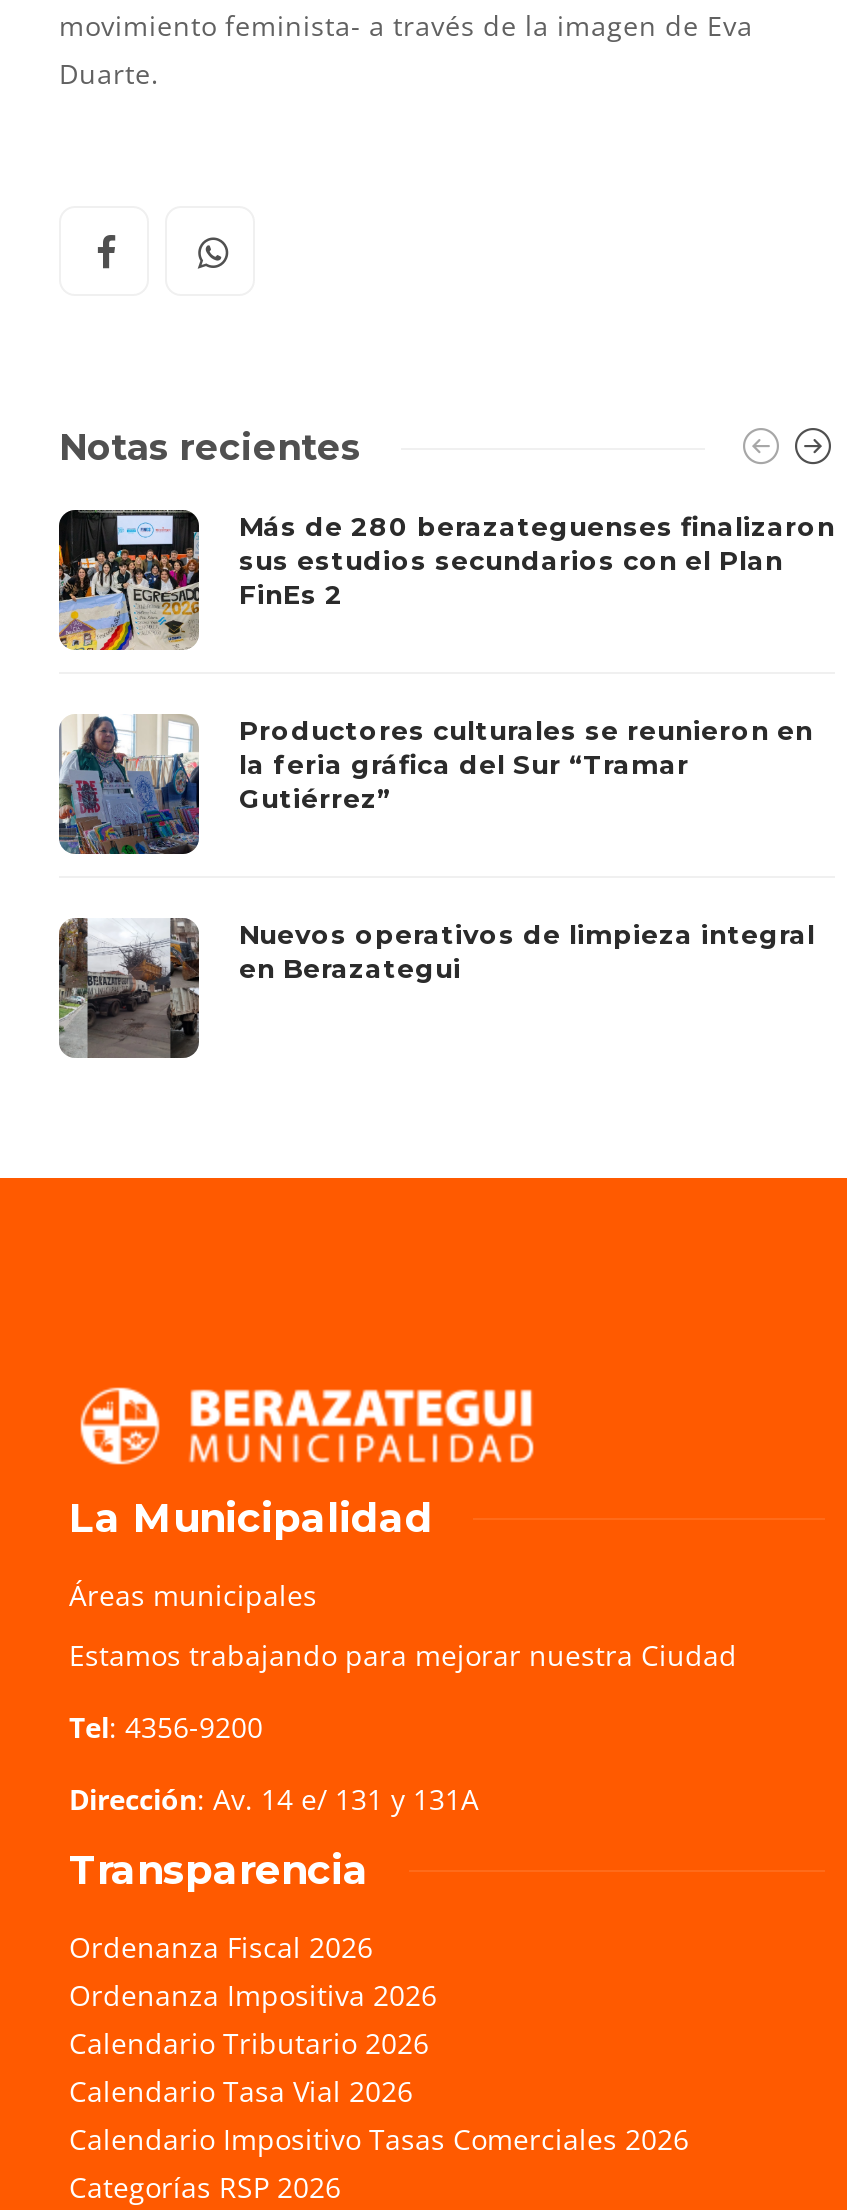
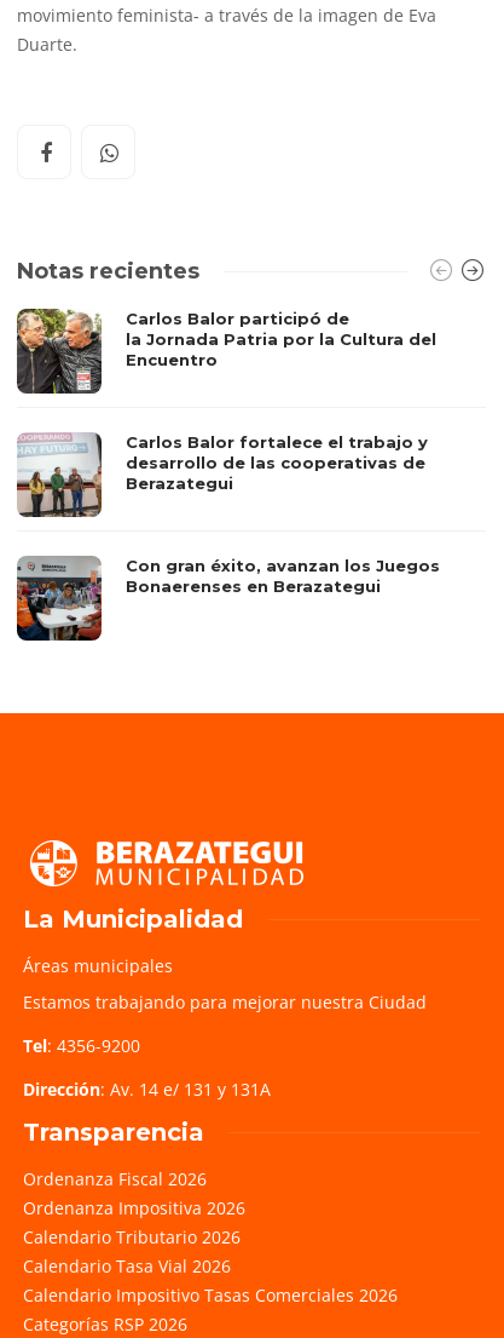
[57,508,835,652] [image] | Más de 280 berazateguenses finalizaron | sus estudios secundarios con el Plan | FinEs 2 -> [16,308,436,395] [image] | Carlos Balor participó de | la Jornada Patria por la Cultura del | Encuentro
[59,713,813,856] [image] | Productores culturales se reunieron en | la feria gráfica del Sur “Tramar | Gutiérrez” -> [18,432,428,518] [image] | Carlos Balor fortalece el trabajo y | desarrollo de las cooperativas de | Berazategui
[57,917,815,1060] [image] | Nuevos operativos de limpieza integral | en Berazategui -> [16,555,440,642] [image] | Con gran éxito, avanzan los Juegos | Bonaerenses en Berazategui

